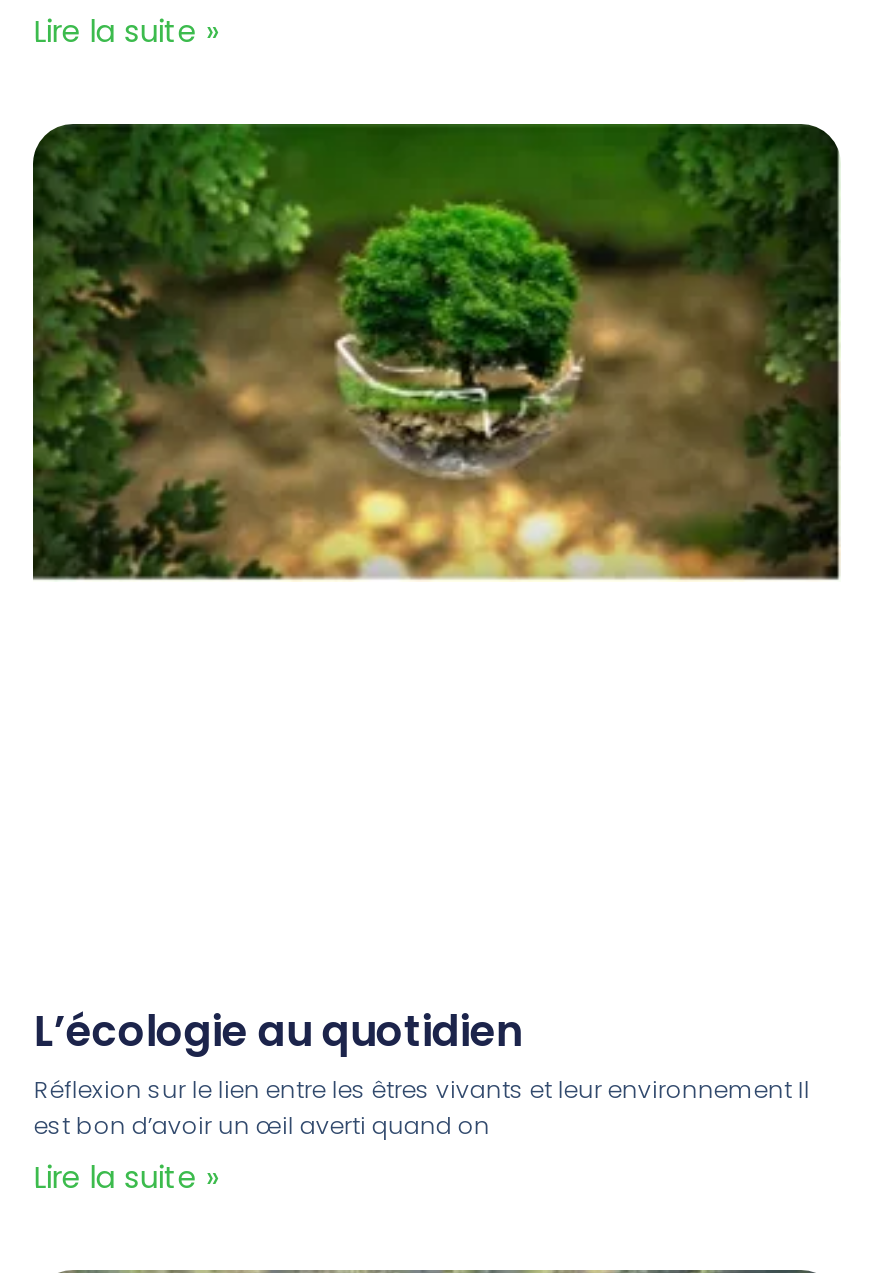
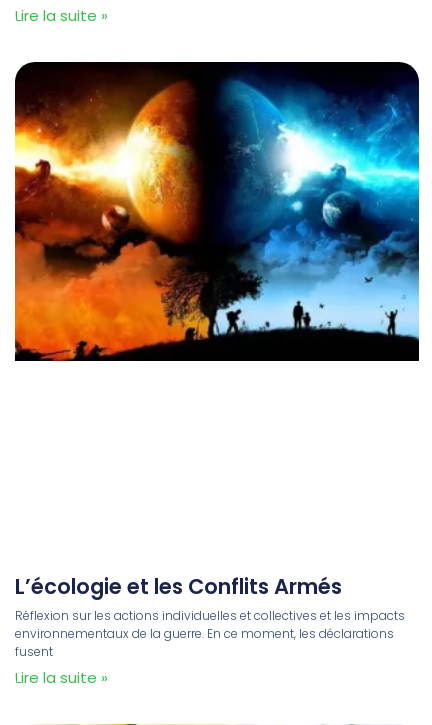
[31,122,841,582] [image] -> [14,61,420,362] [image]
[34,1002,810,1142] L’écologie au quotidien | Réflexion sur le lien entre les êtres vivants et leur environnement Il | est bon d’avoir un œil averti quand on -> [15,572,405,660] L’écologie et les Conflits Armés | Réflexion sur les actions individuelles et collectives et les impacts | environnementaux de la guerre. En ce moment, les déclarations | fusent

